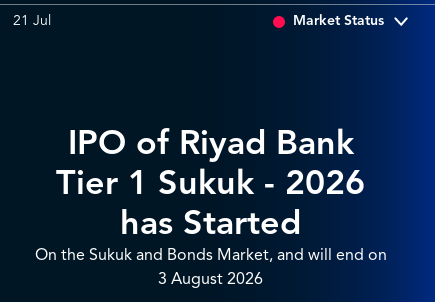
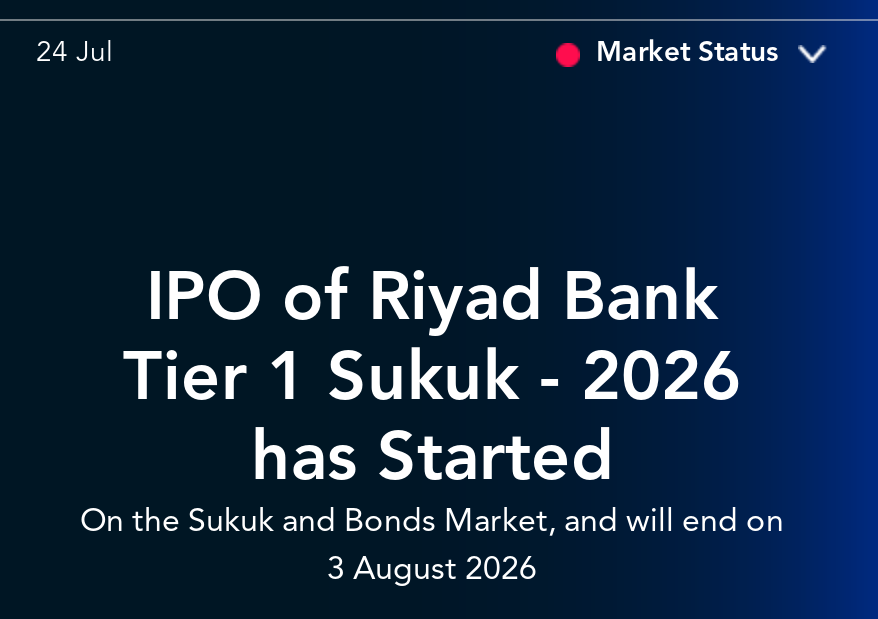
[13,14,51,28] 21 Jul -> [36,39,112,67] 24 Jul

